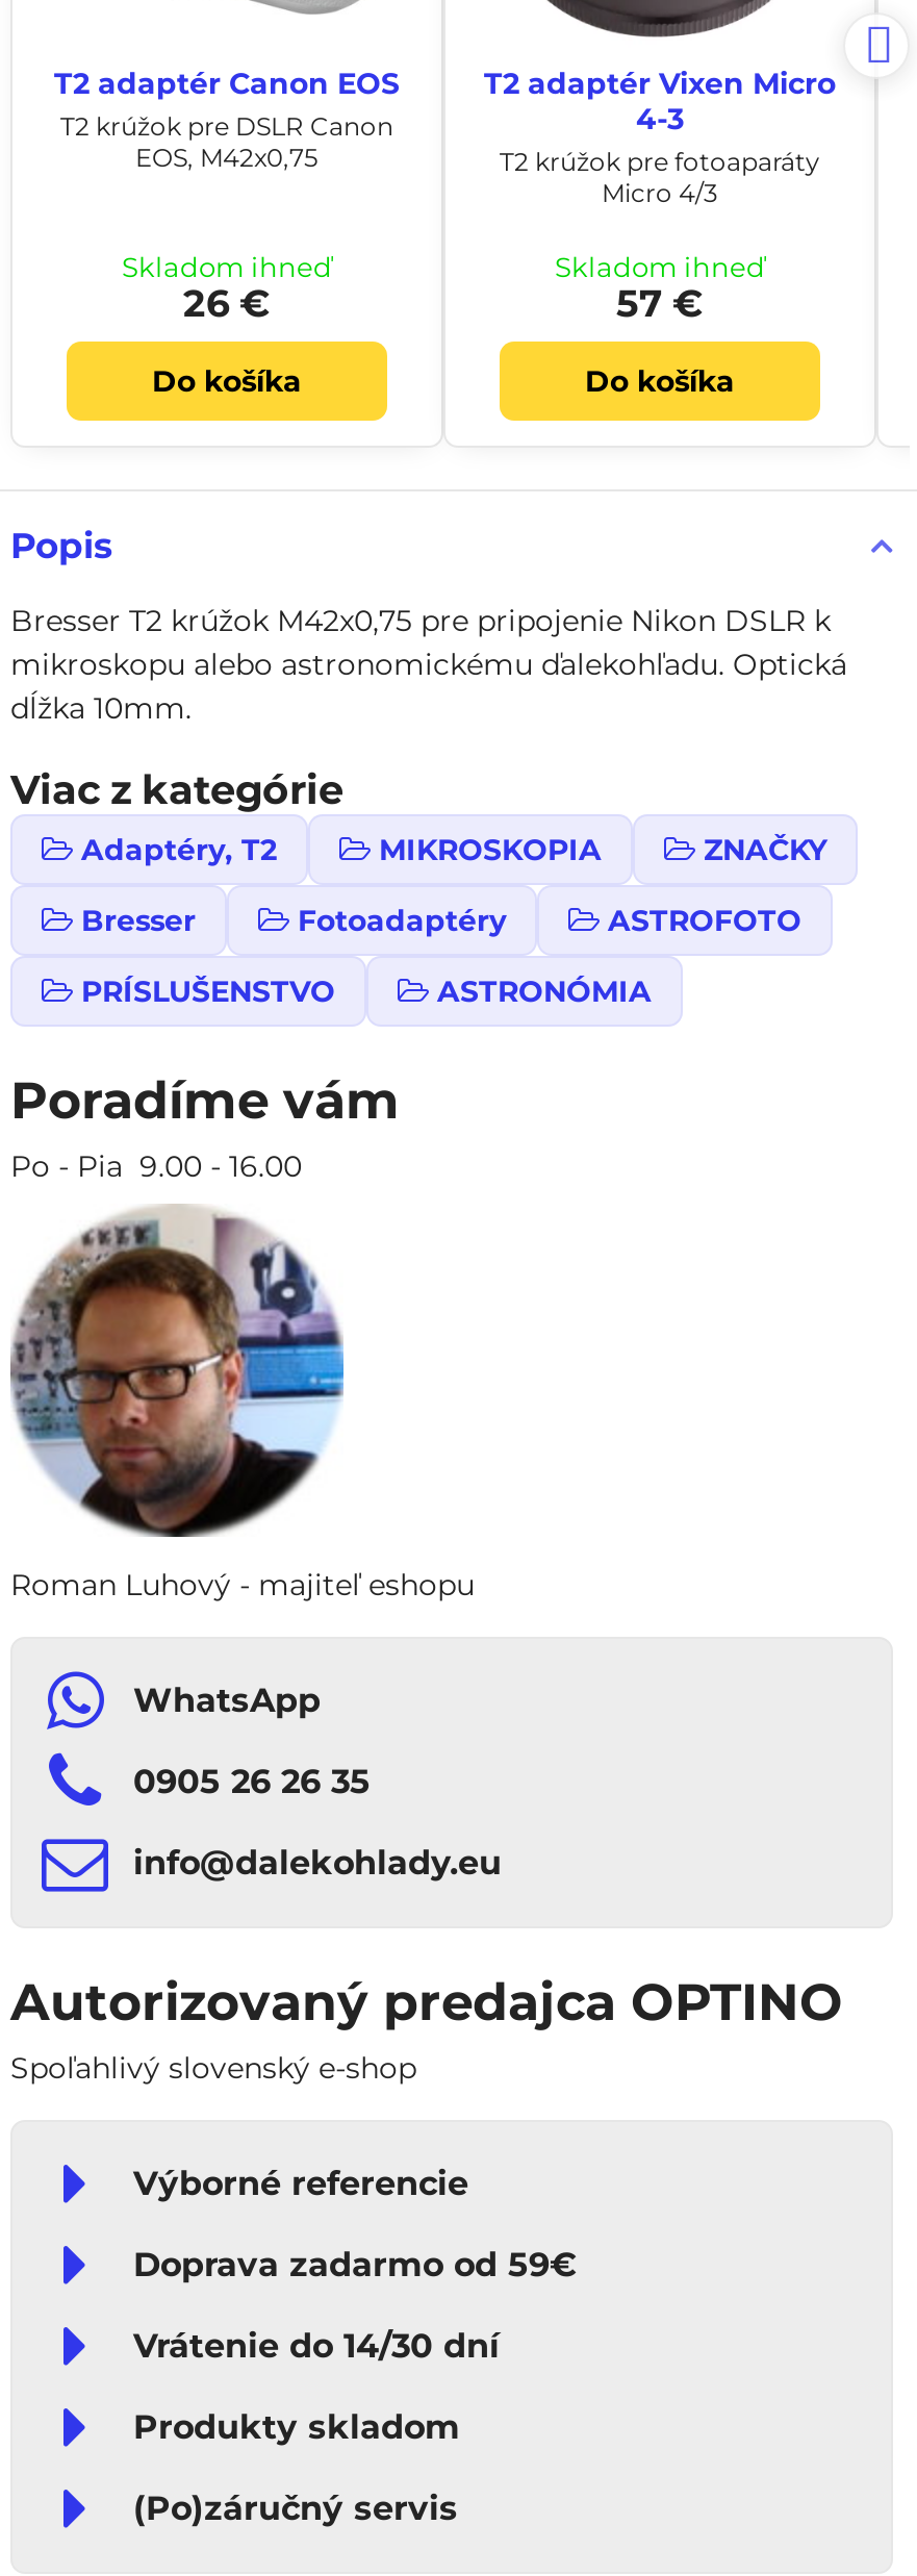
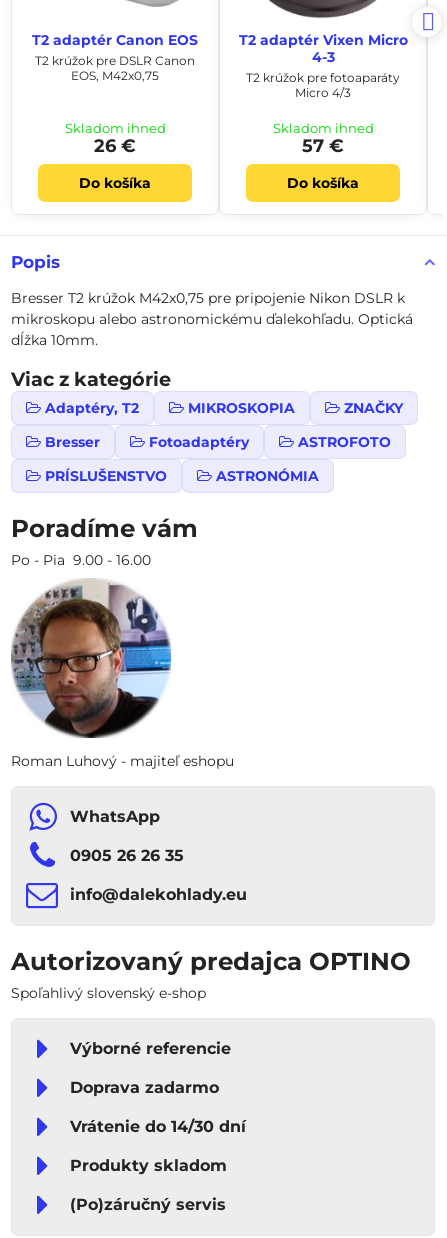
[133,2245,577,2284] Doprava zadarmo od 59€ -> [70,1078,219,1097] Doprava zadarmo

